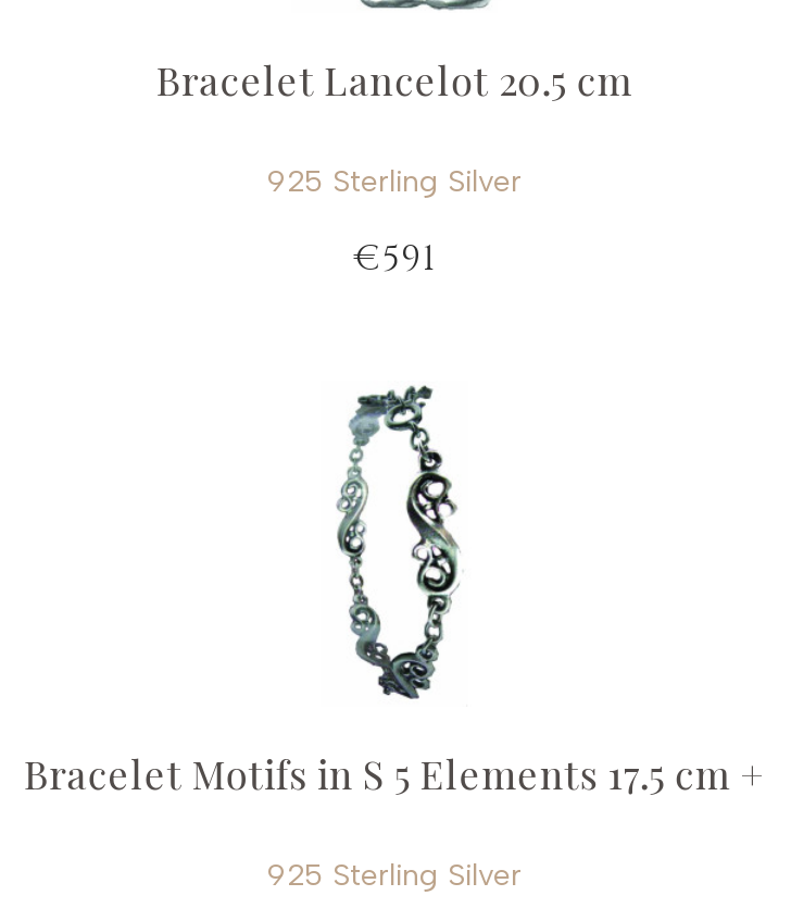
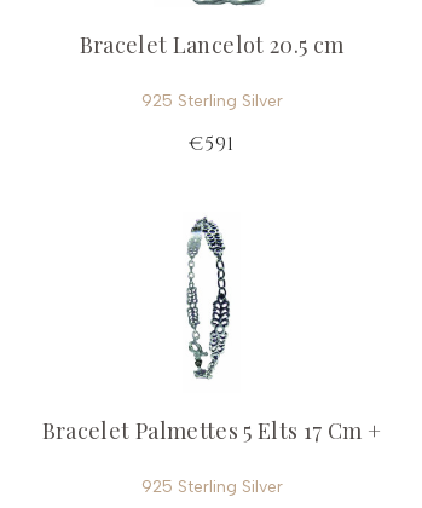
[24,383,765,801] [image] | Bracelet Motifs in S 5 Elements 17.5 cm + -> [42,214,381,445] [image] | Bracelet Palmettes 5 Elts 17 Cm +

